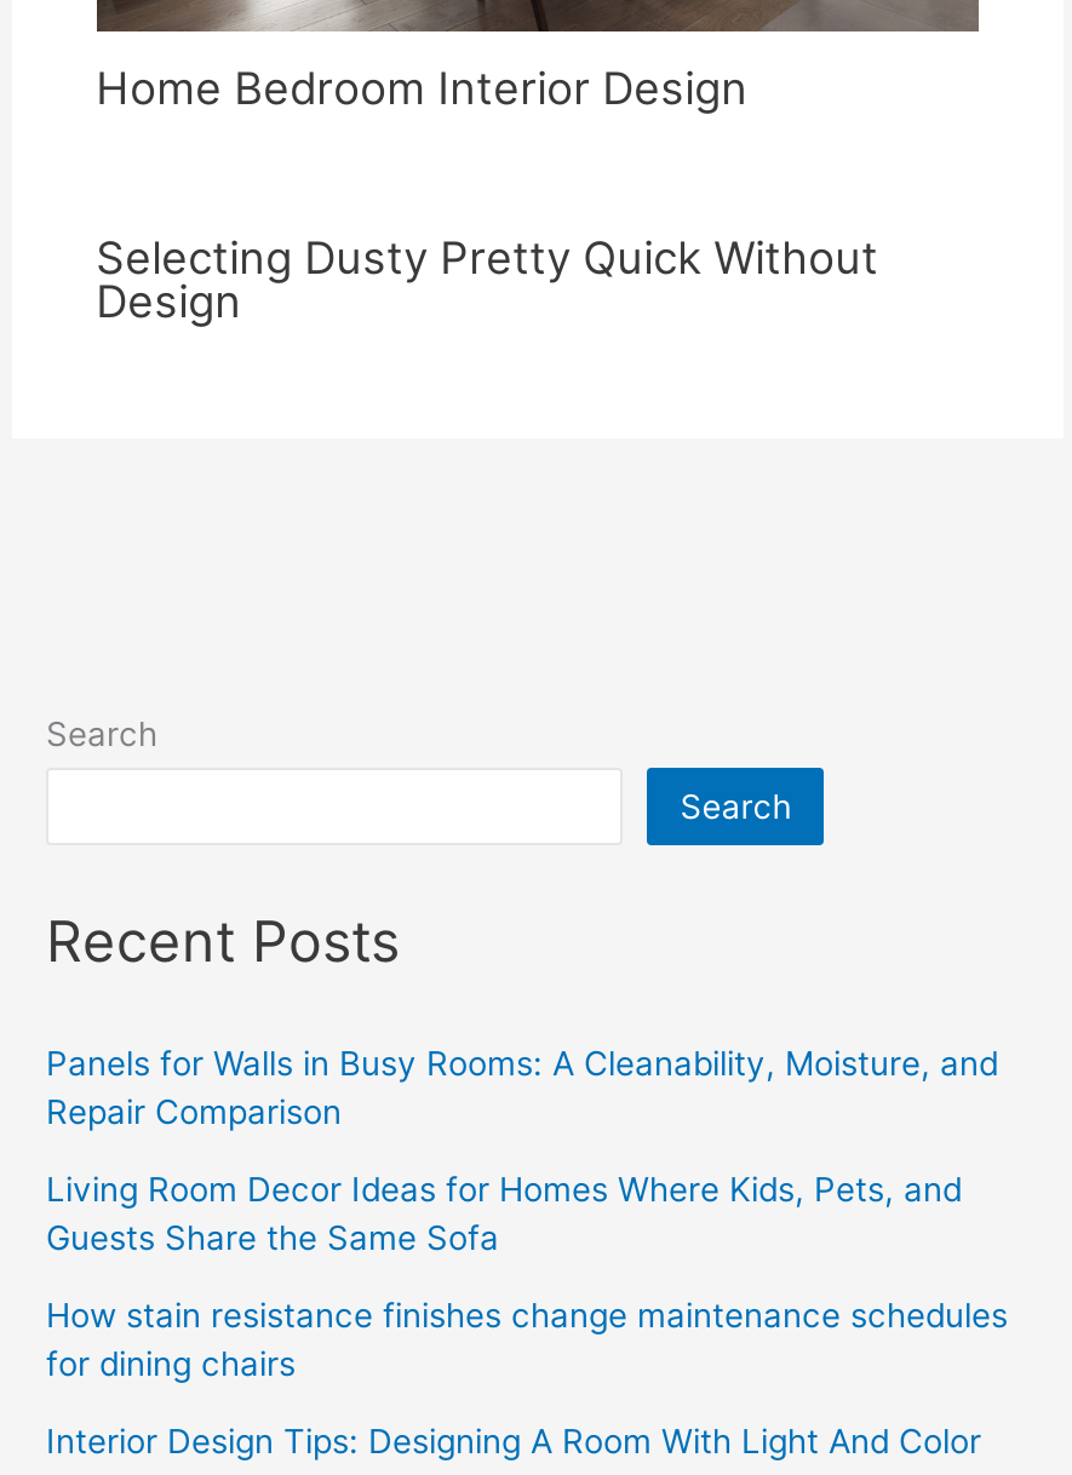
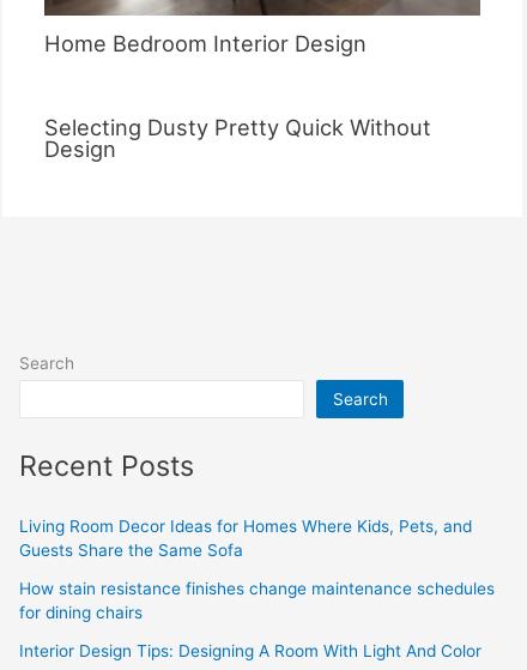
[46,1043,998,1131] Panels for Walls in Busy Rooms: A Cleanability, Moisture, and | Repair Comparison -> none

